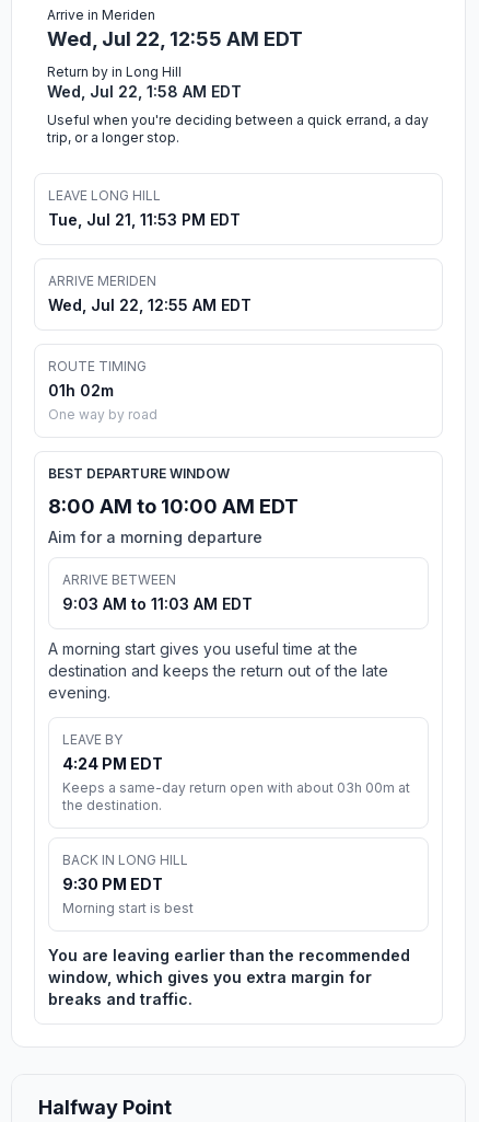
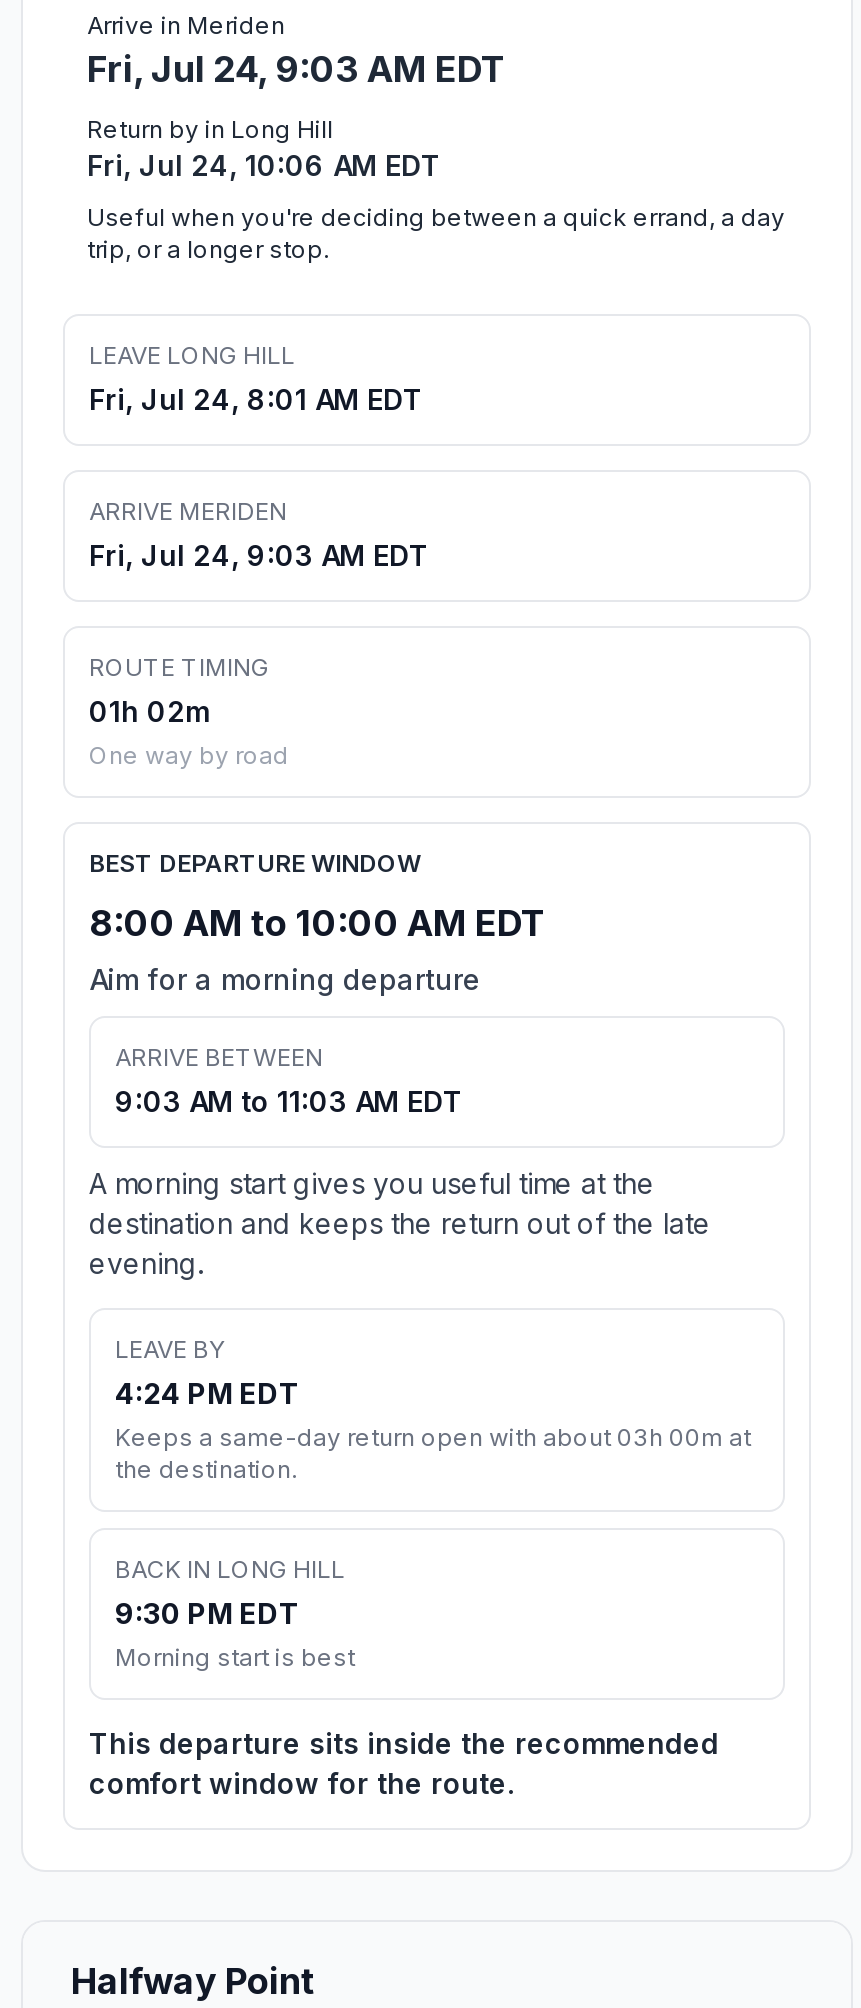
[47,28,303,51] Wed, Jul 22, 12:55 AM EDT -> [87,48,507,90] Fri, Jul 24, 9:03 AM EDT
[47,82,242,101] Wed, Jul 22, 1:58 AM EDT -> [87,148,441,182] Fri, Jul 24, 10:06 AM EDT
[48,210,241,229] Tue, Jul 21, 11:53 PM EDT -> [89,382,423,416] Fri, Jul 24, 8:01 AM EDT
[48,296,252,314] Wed, Jul 22, 12:55 AM EDT -> [89,538,429,572] Fri, Jul 24, 9:03 AM EDT
[48,946,410,1008] You are leaving earlier than the recommended | window, which gives you extra margin for | breaks and traffic. -> [89,1726,719,1800] This departure sits inside the recommended | comfort window for the route.

